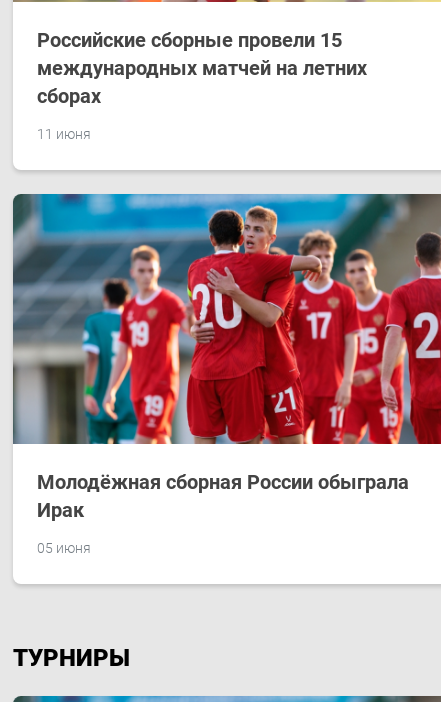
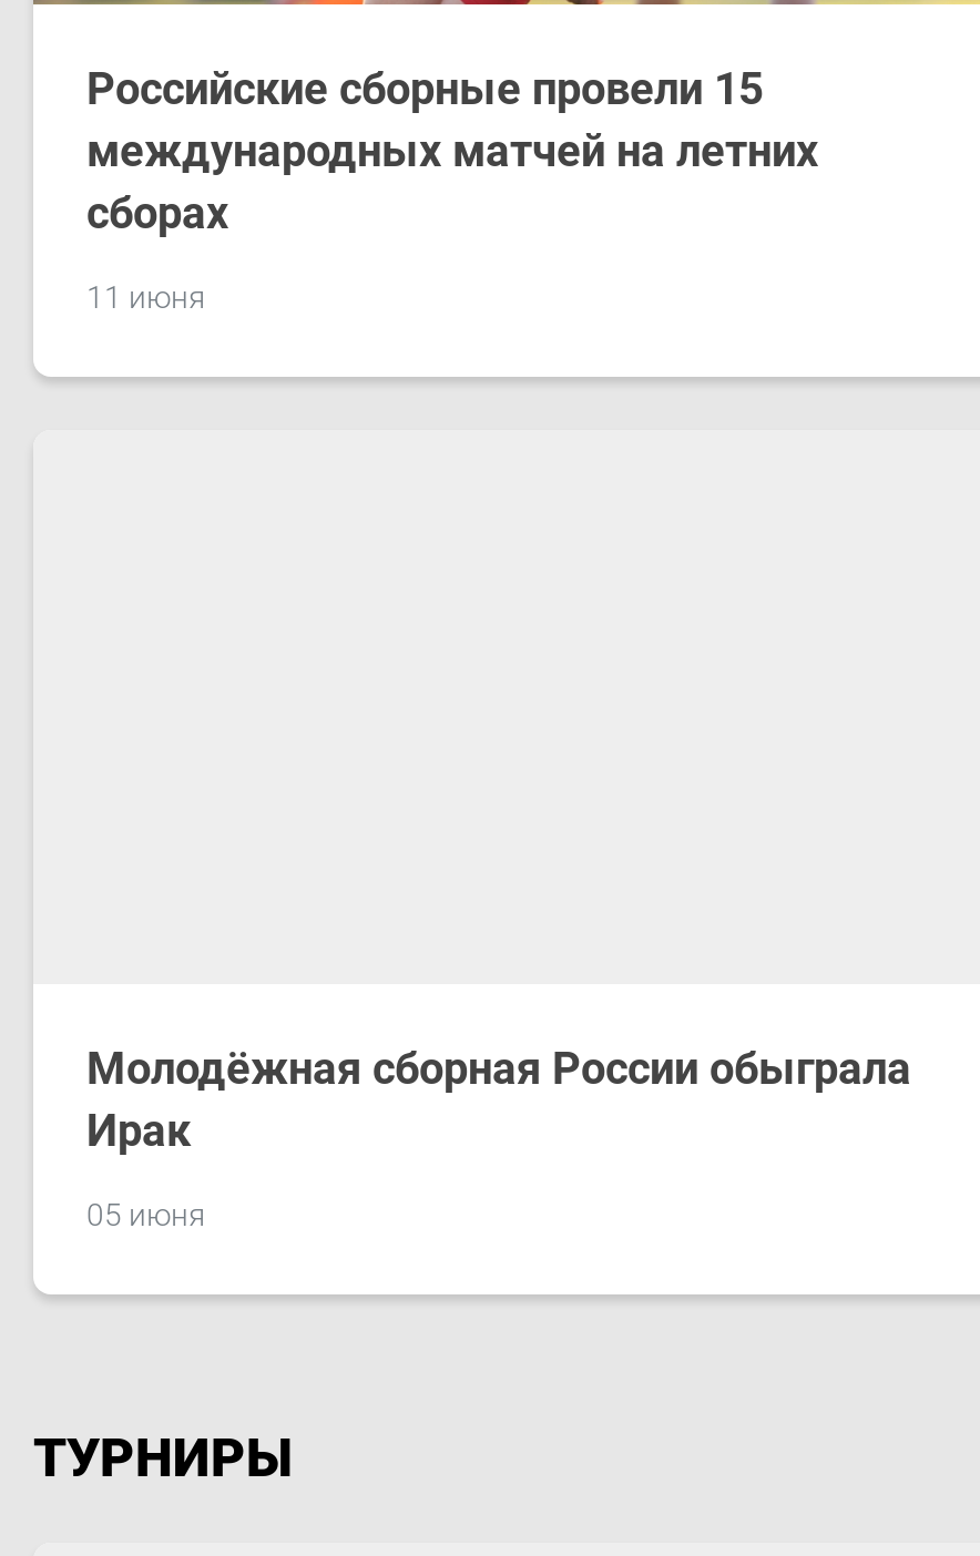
[12,193,438,445] [image] -> none

